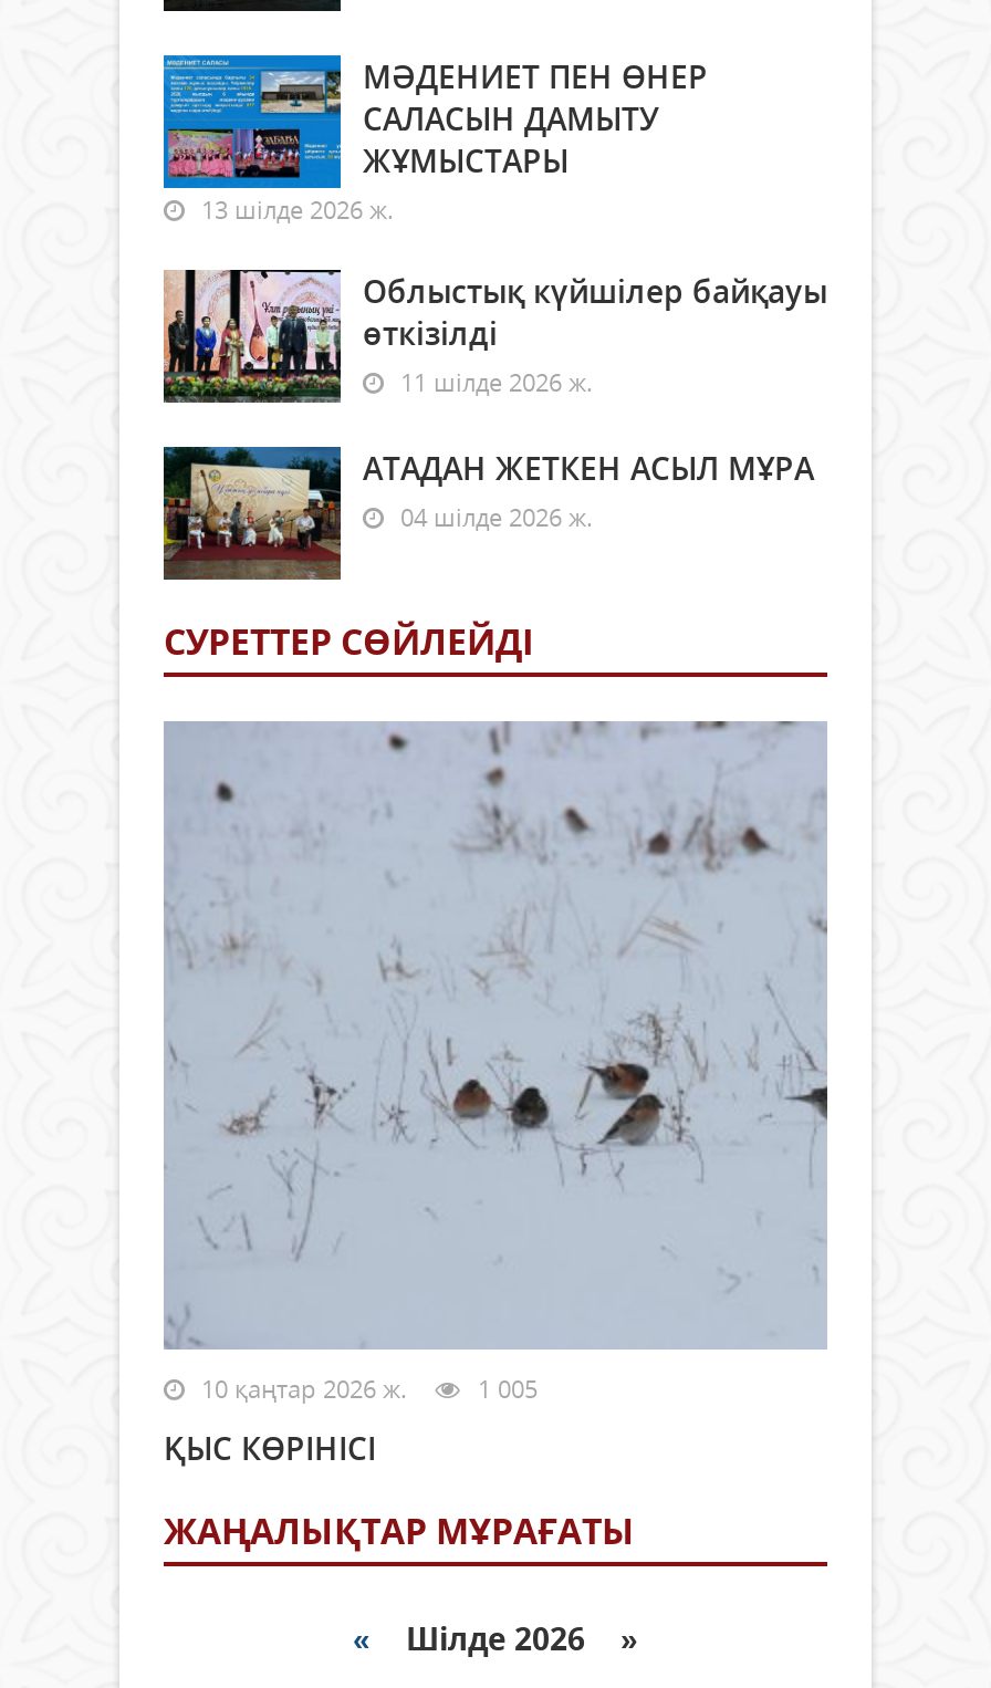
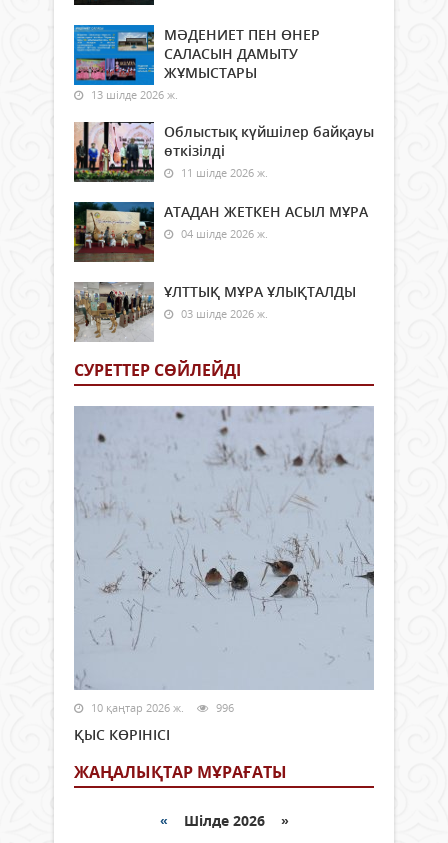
none -> [73,281,356,341] [image] | ҰЛТТЫҚ МҰРА ҰЛЫҚТАЛДЫ | 03 шілде 2026 ж.
[195,1372,538,1405] 10 қаңтар 2026 ж. 1 005 -> [88,700,234,715] 10 қаңтар 2026 ж. 996

